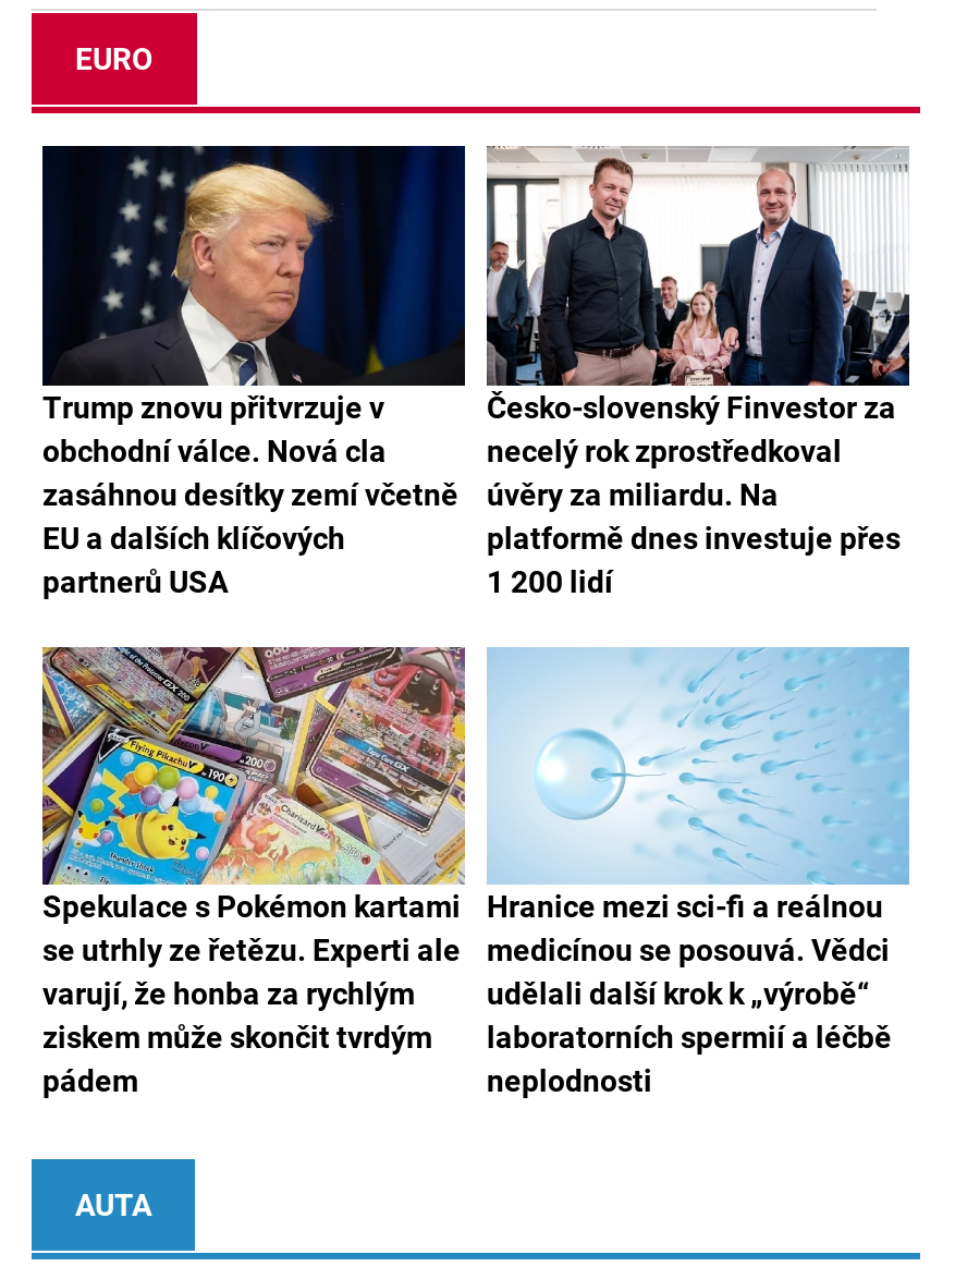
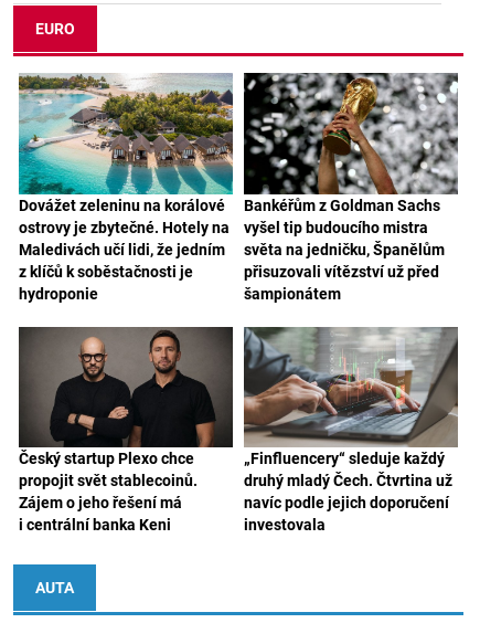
[40,144,467,598] [image] | Trump znovu přitvrzuje v | obchodní válce. Nová cla | zasáhnou desítky zemí včetně | EU a dalších klíčových | partnerů USA -> [18,73,234,302] [image] | Dovážet zeleninu na korálové | ostrovy je zbytečné. Hotely na | Maledivách učí lidi, že jedním | z klíčů k soběstačnosti je | hydroponie
[485,146,909,598] [image] | Česko-slovenský Finvestor za | necelý rok zprostředkoval | úvěry za miliardu. Na | platformě dnes investuje přes | 1 200 lidí -> [243,73,459,302] [image] | Bankéřům z Goldman Sachs | vyšel tip budoucího mistra | světa na jedničku, Španělům | přisuzovali vítězství už před | šampionátem
[40,647,467,1097] [image] | Spekulace s Pokémon kartami | se utrhly ze řetězu. Experti ale | varují, že honba za rychlým | ziskem může skončit tvrdým | pádem -> [19,326,233,533] [image] | Český startup Plexo chce | propojit svět stablecoinů. | Zájem o jeho řešení má | i centrální banka Keni
[487,645,911,1097] [image] | Hranice mezi sci-fi a reálnou | medicínou se posouvá. Vědci | udělali další krok k „výrobě“ | laboratorních spermií a léčbě | neplodnosti -> [243,326,459,533] [image] | „Finfluencery“ sleduje každý | druhý mladý Čech. Čtvrtina už | navíc podle jejich doporučení | investovala

